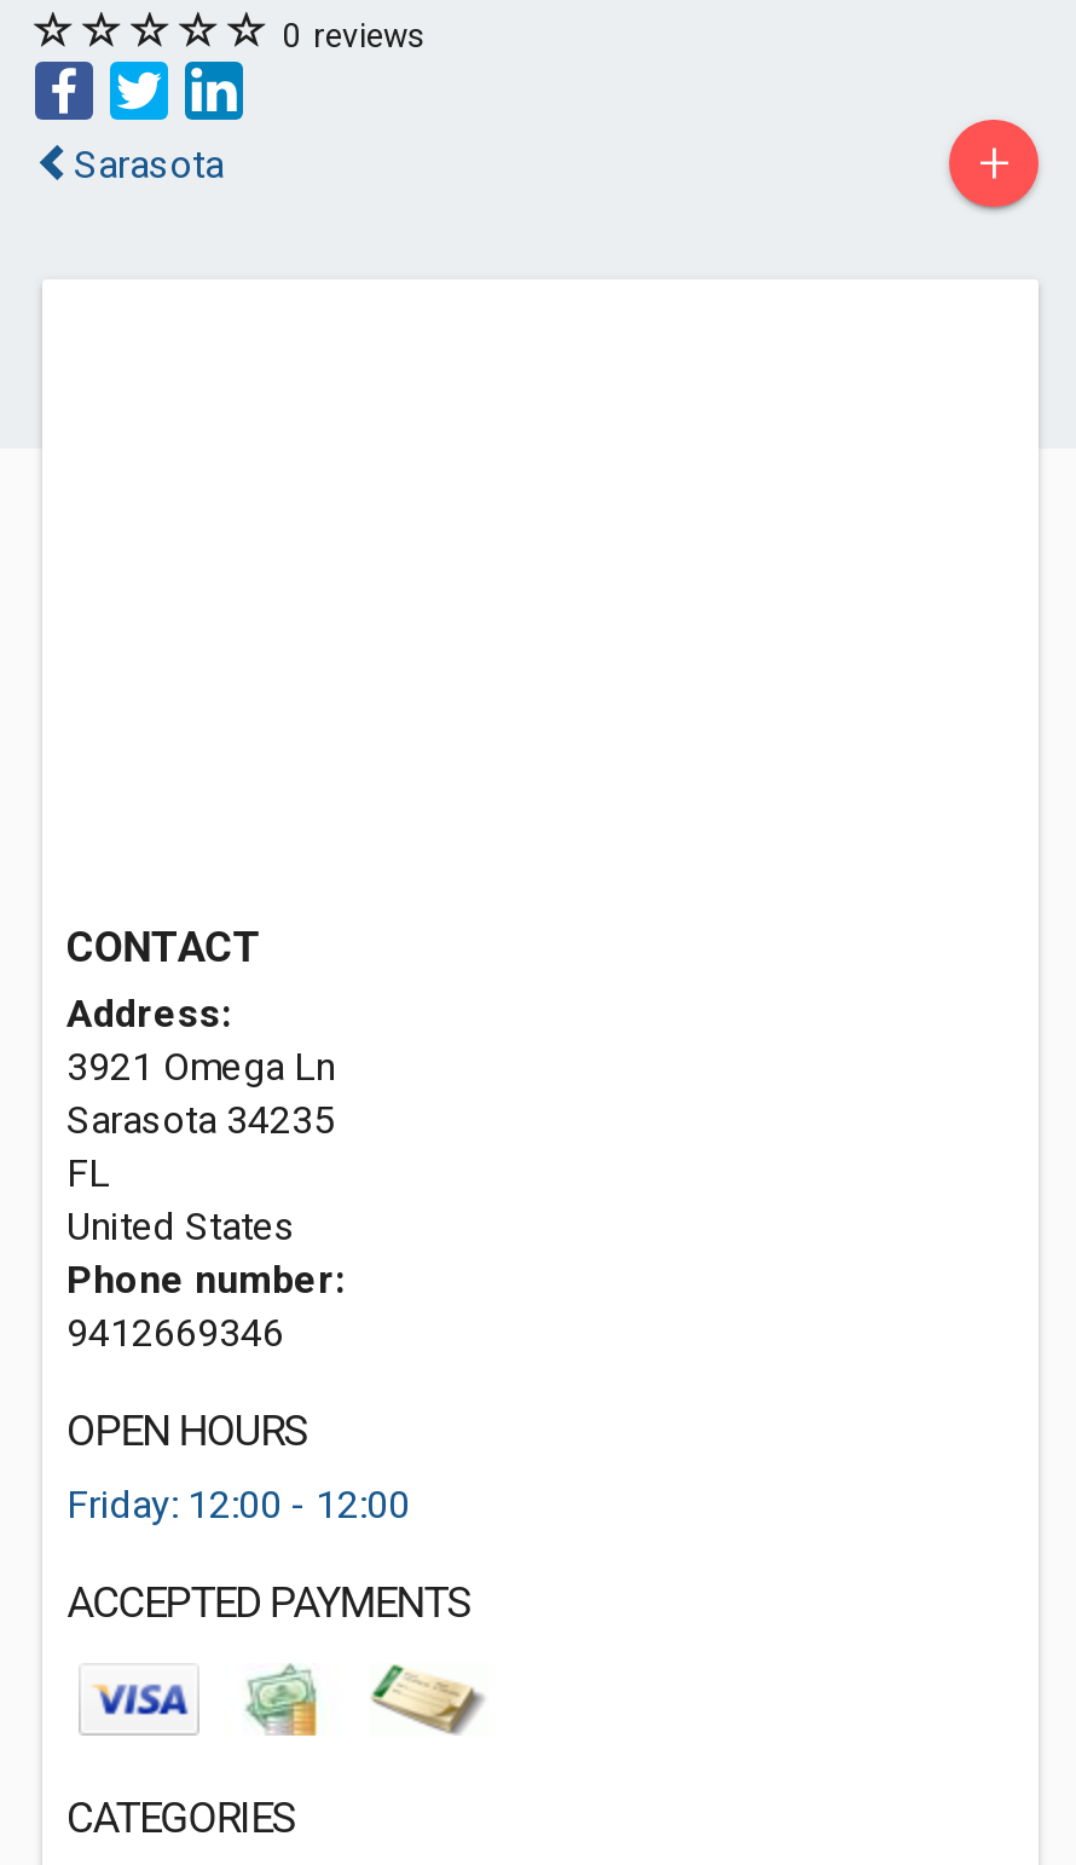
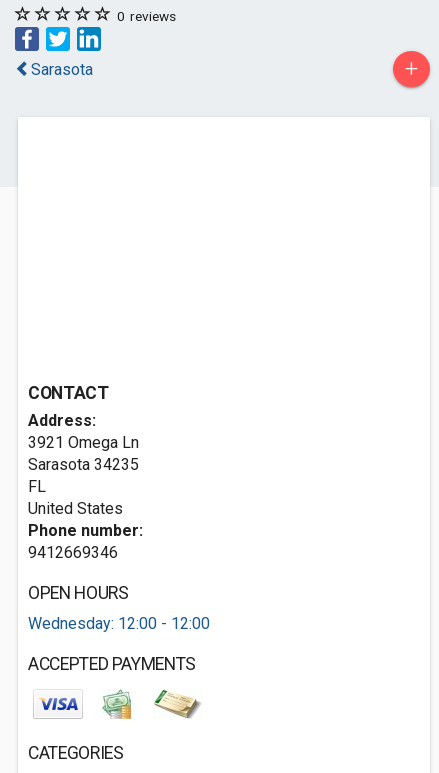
[66,1482,410,1528] Friday: 12:00 - 12:00 -> [28,614,210,633] Wednesday: 12:00 - 12:00

